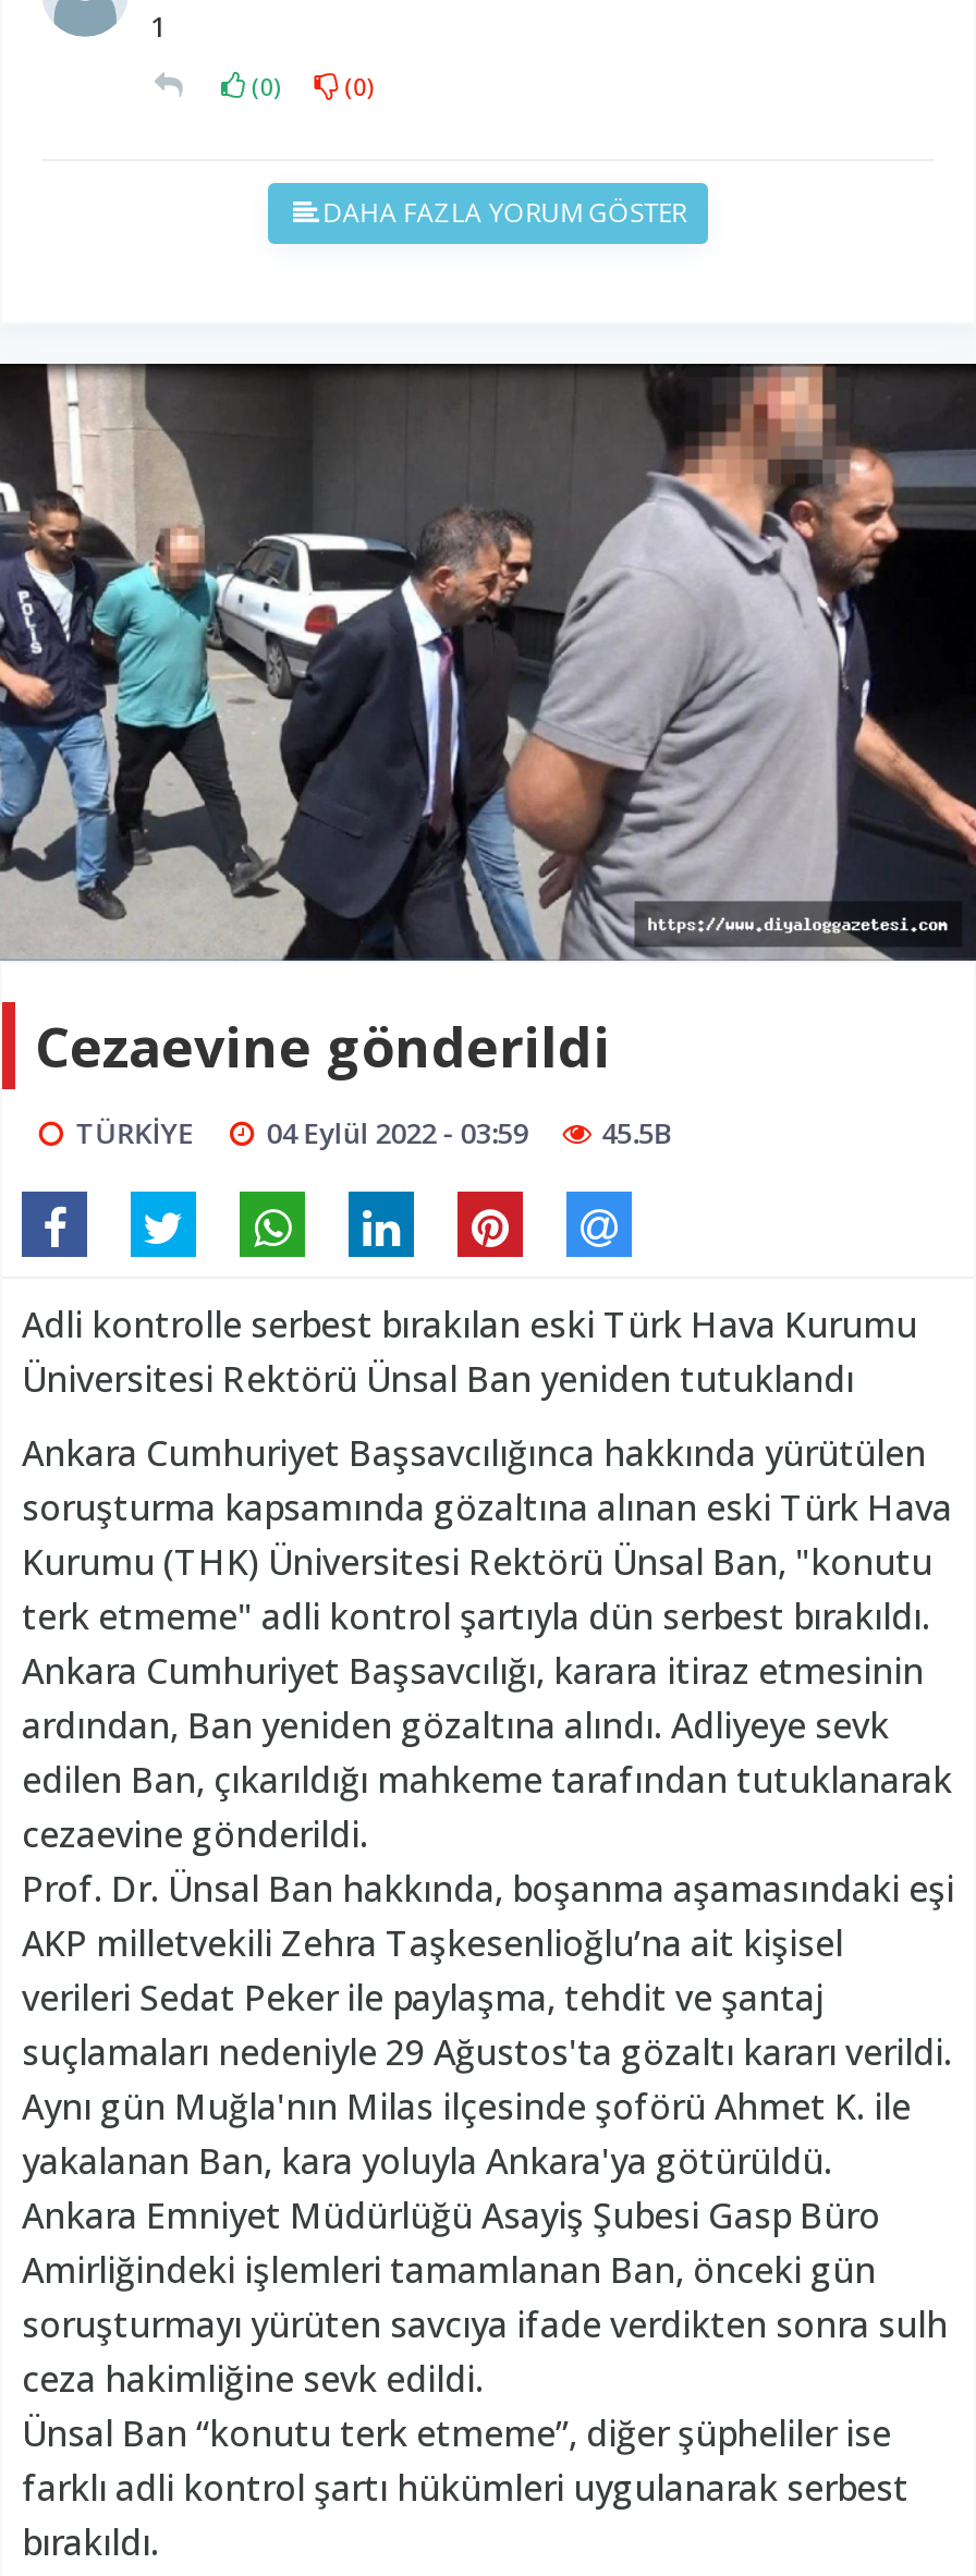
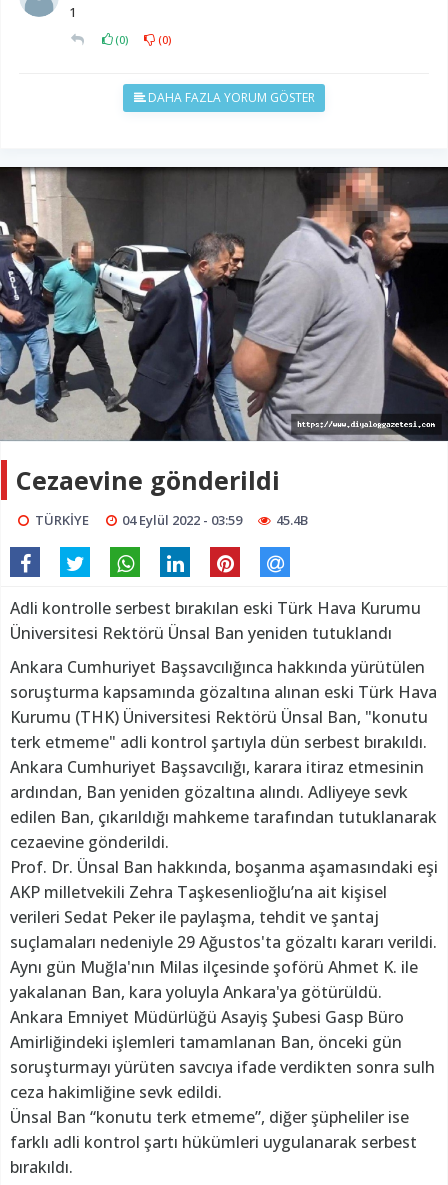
[76,1113,671,1152] TÜRKİYE 04 Eylül 2022 - 03:59 45.5B -> [35,511,308,529] TÜRKİYE 04 Eylül 2022 - 03:59 45.4B

